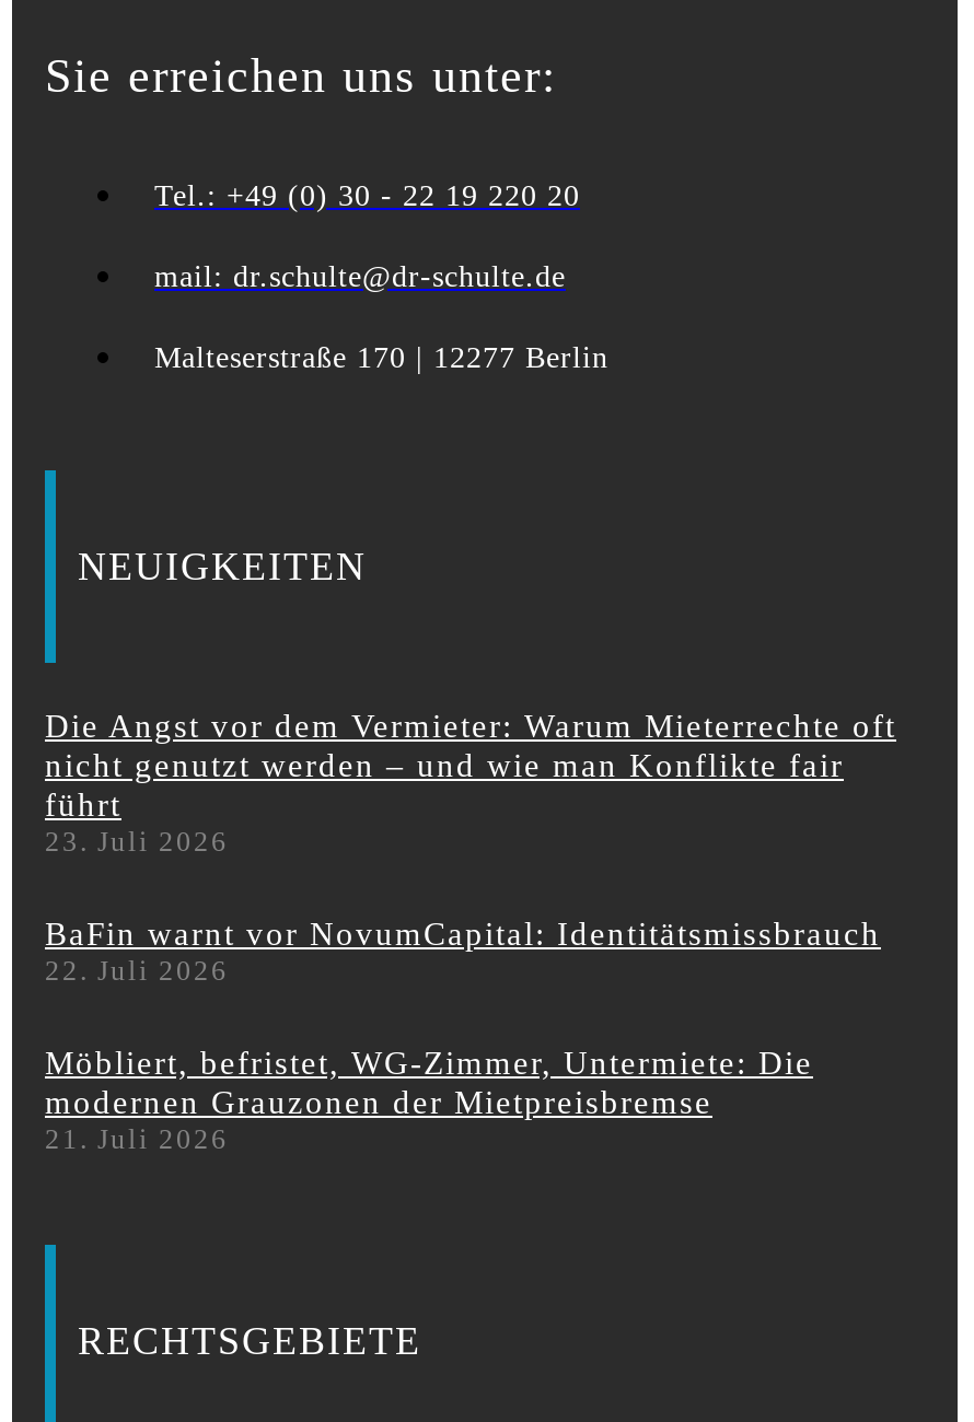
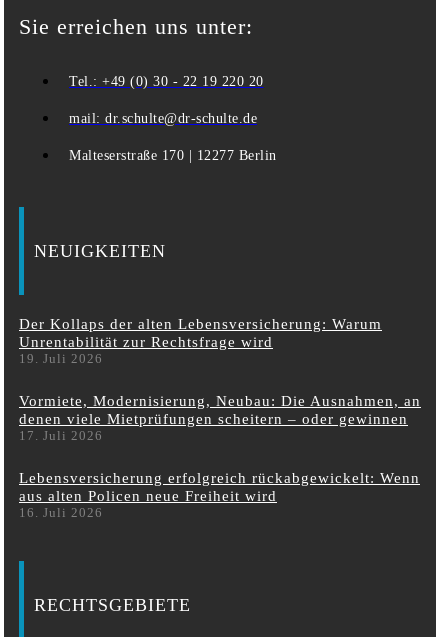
[45,710,896,859] Die Angst vor dem Vermieter: Warum Mieterrechte oft | nicht genutzt werden – und wie man Konflikte fair | führt | 23. Juli 2026 -> [19,316,382,366] Der Kollaps der alten Lebensversicherung: Warum | Unrentabilität zur Rechtsfrage wird | 19. Juli 2026
[45,918,881,988] BaFin warnt vor NovumCapital: Identitätsmissbrauch | 22. Juli 2026 -> [19,393,421,443] Vormiete, Modernisierung, Neubau: Die Ausnahmen, an | denen viele Mietprüfungen scheitern – oder gewinnen | 17. Juli 2026
[45,1047,813,1156] Möbliert, befristet, WG-Zimmer, Untermiete: Die | modernen Grauzonen der Mietpreisbremse | 21. Juli 2026 -> [19,470,420,520] Lebensversicherung erfolgreich rückabgewickelt: Wenn | aus alten Policen neue Freiheit wird | 16. Juli 2026

